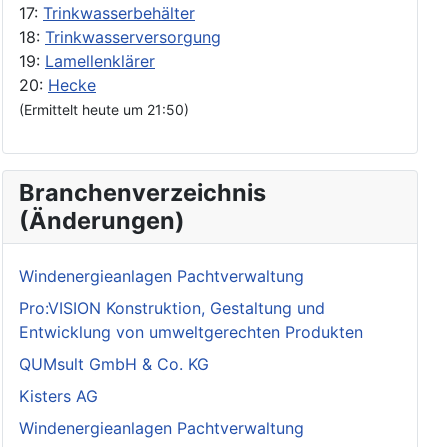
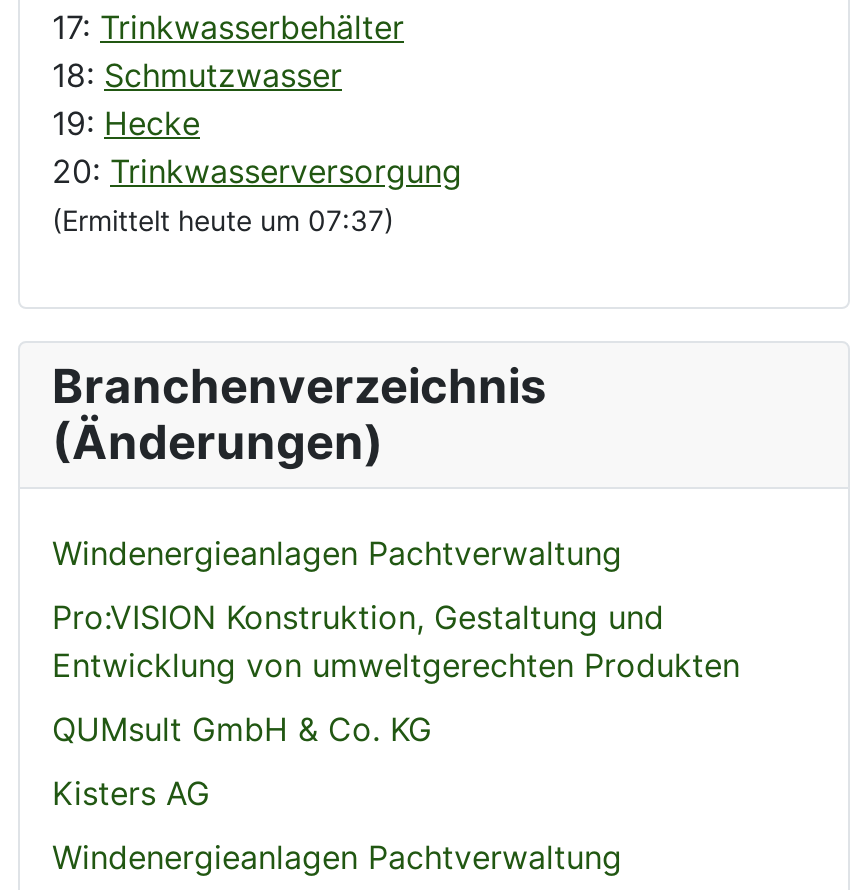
[19,27,221,118] 18: Trinkwasserversorgung | 19: Lamellenklärer | 20: Hecke | (Ermittelt heute um 21:50) -> [52,54,462,236] 18: Schmutzwasser | 19: Hecke | 20: Trinkwasserversorgung | (Ermittelt heute um 07:37)

